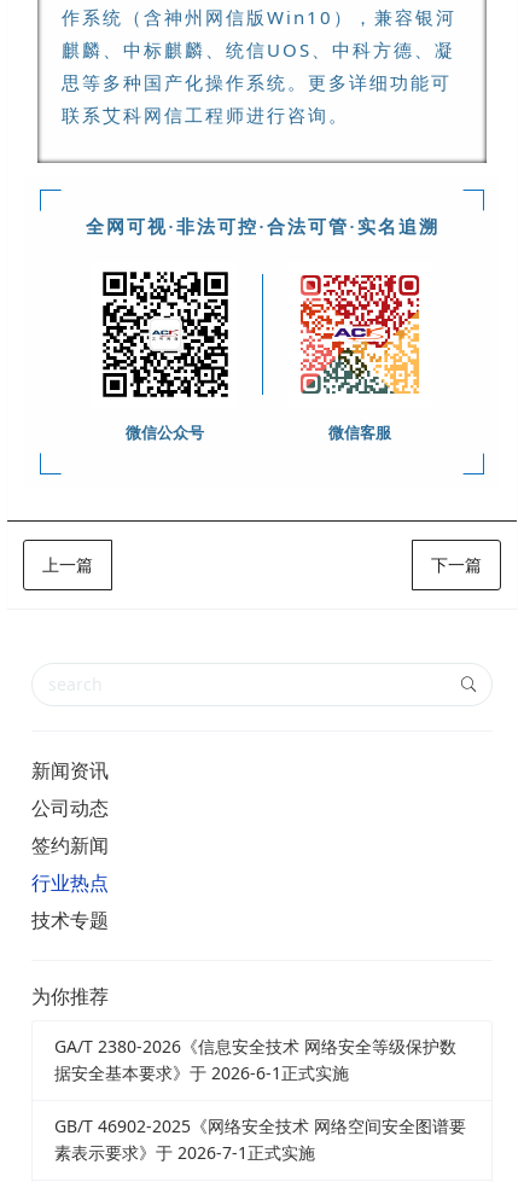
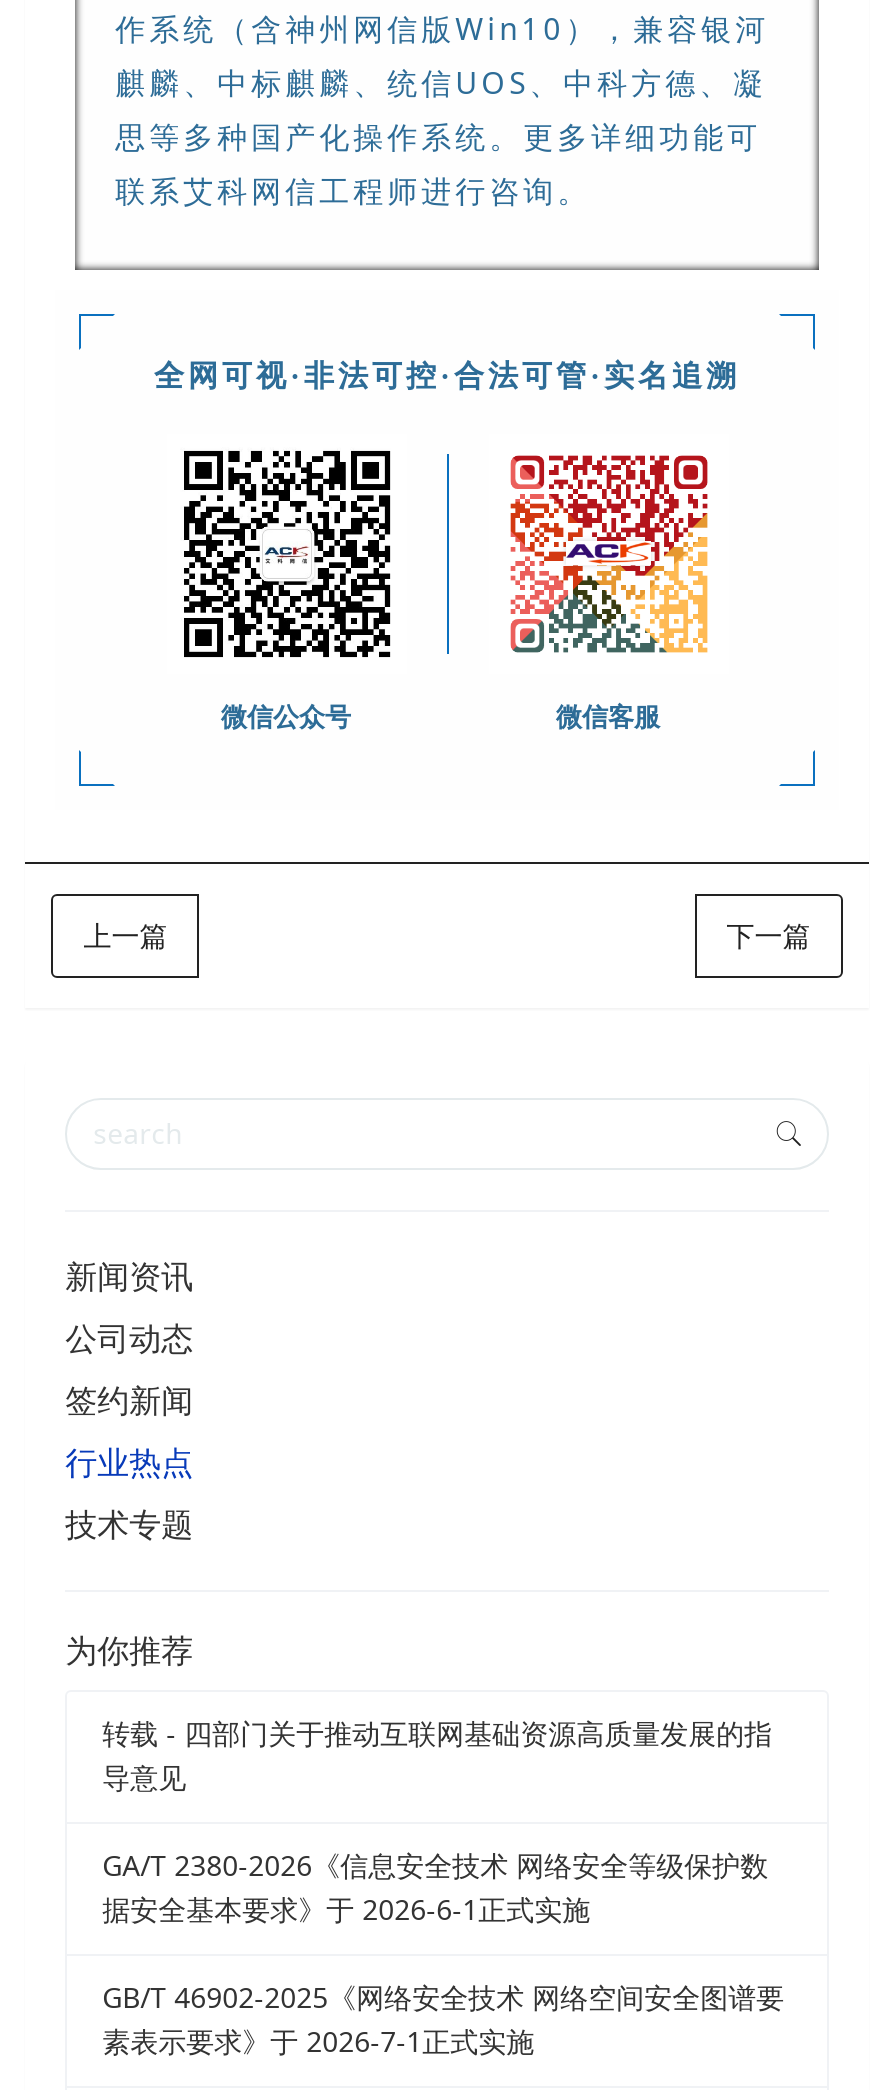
none -> [102,1715,772,1797] 转载 - 四部门关于推动互联网基础资源高质量发展的指 | 导意见

